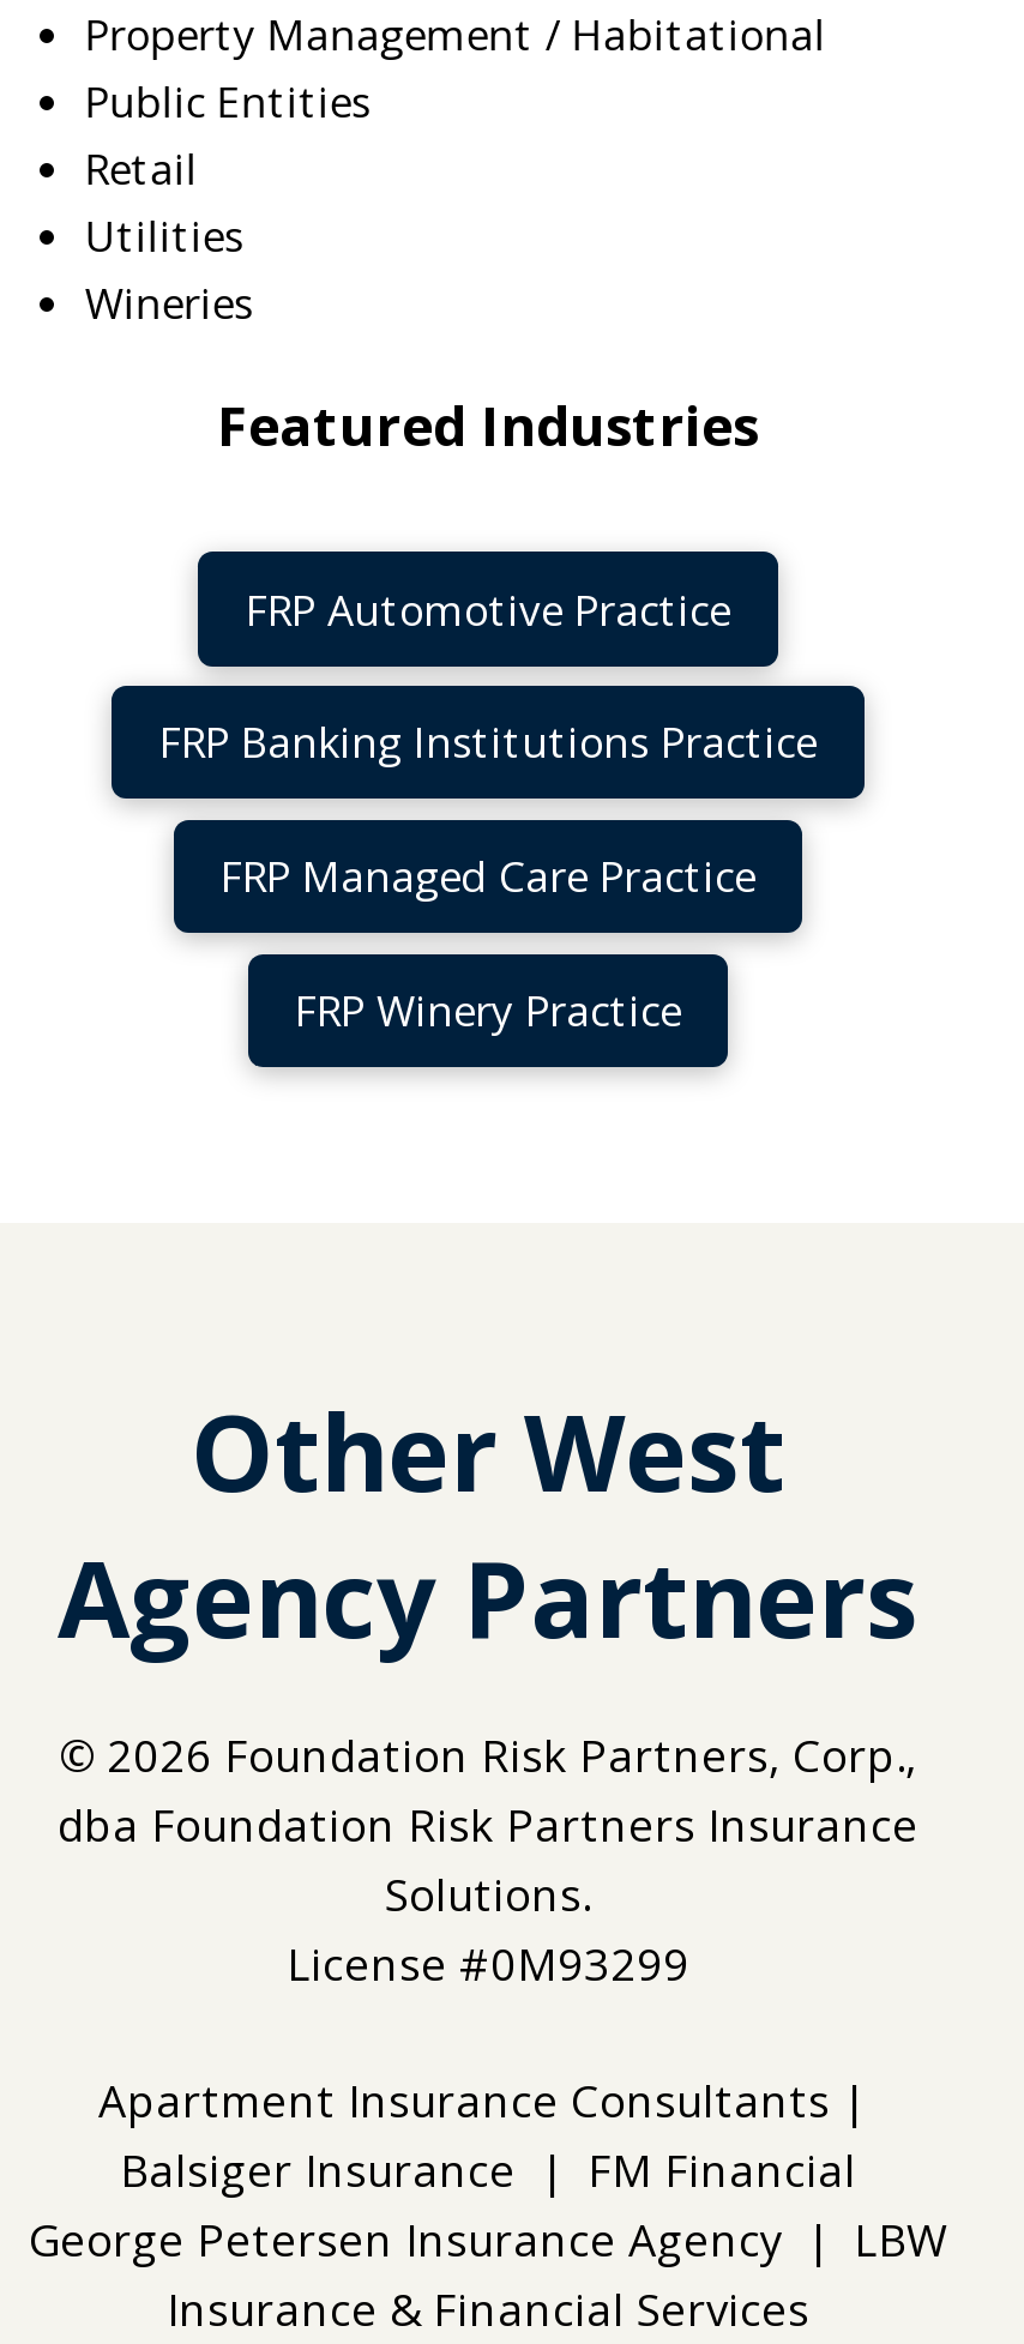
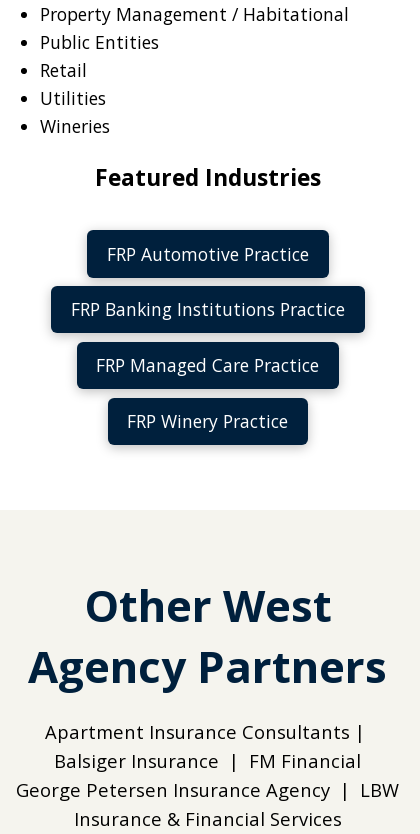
[58,1725,918,1993] © 2026 Foundation Risk Partners, Corp., | dba Foundation Risk Partners Insurance | Solutions. | License #0M93299 -> none

